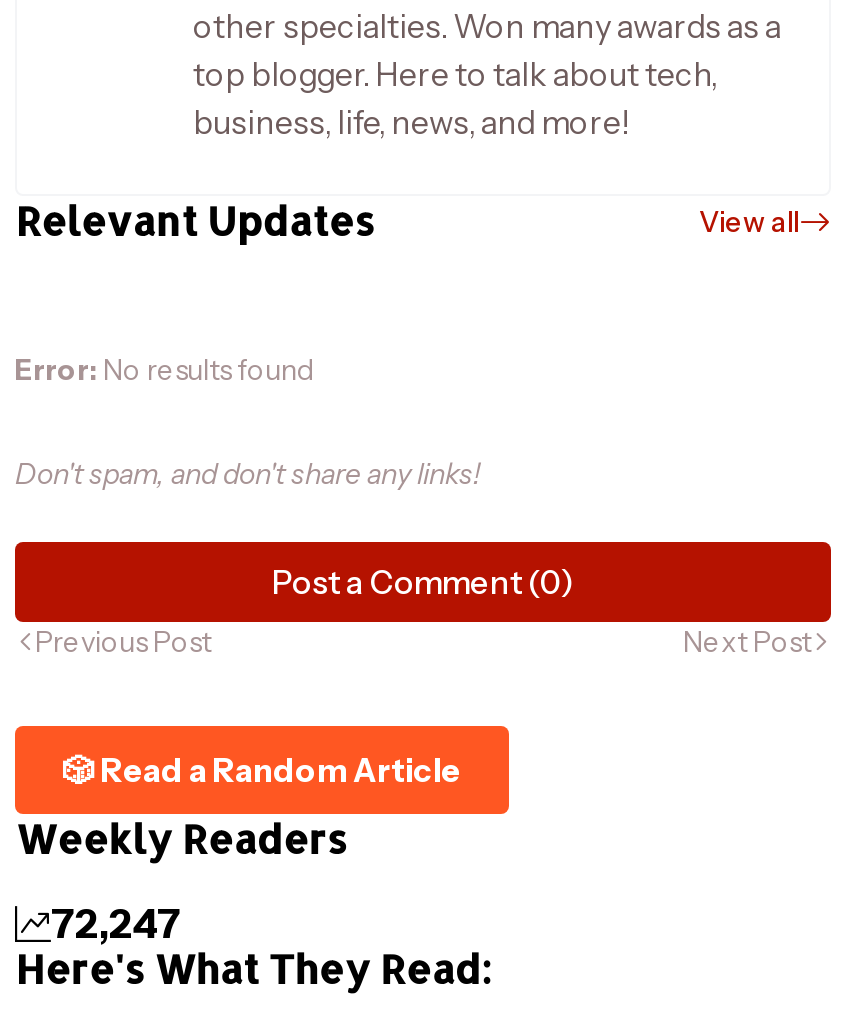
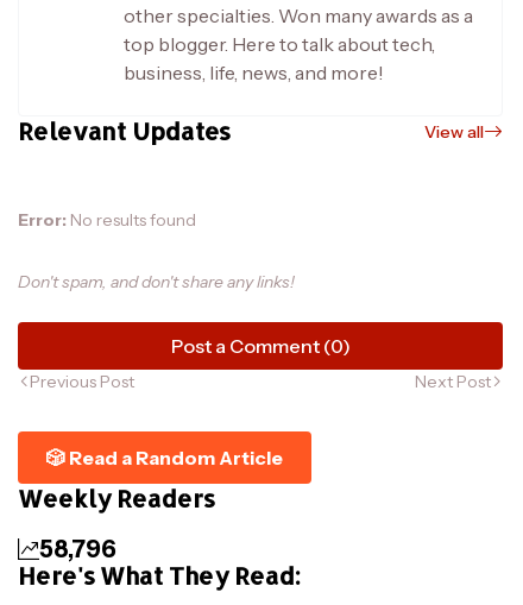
[51,900,181,948] 72,247 -> [39,535,116,563] 58,796

